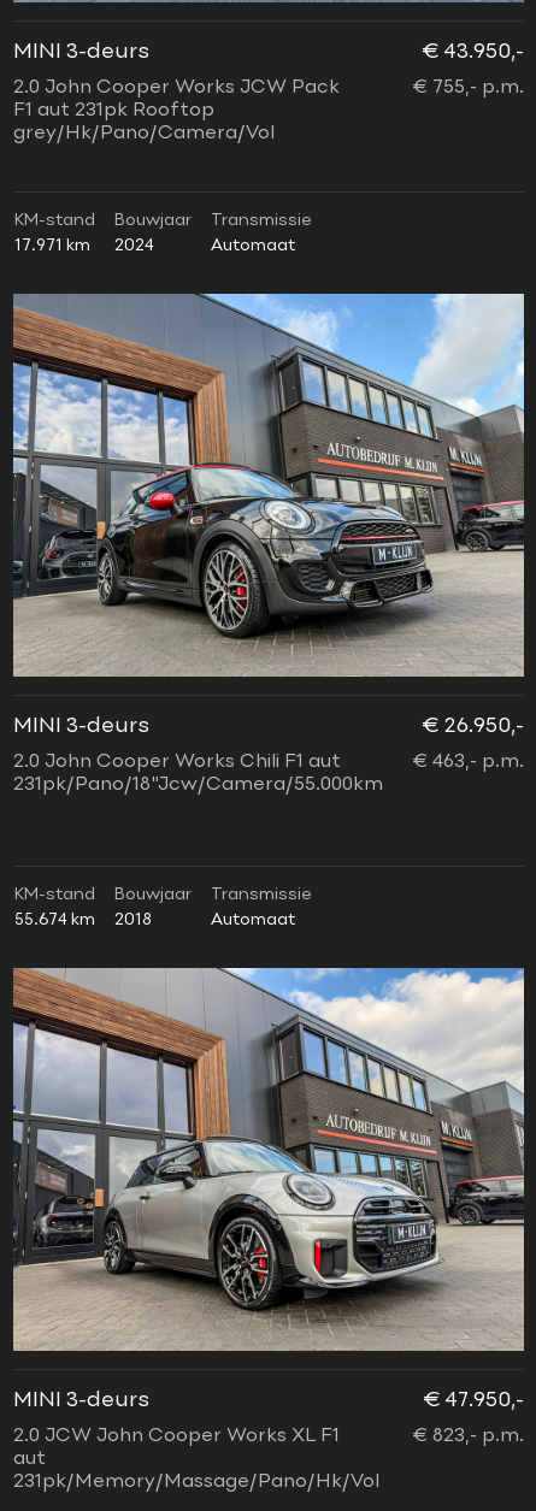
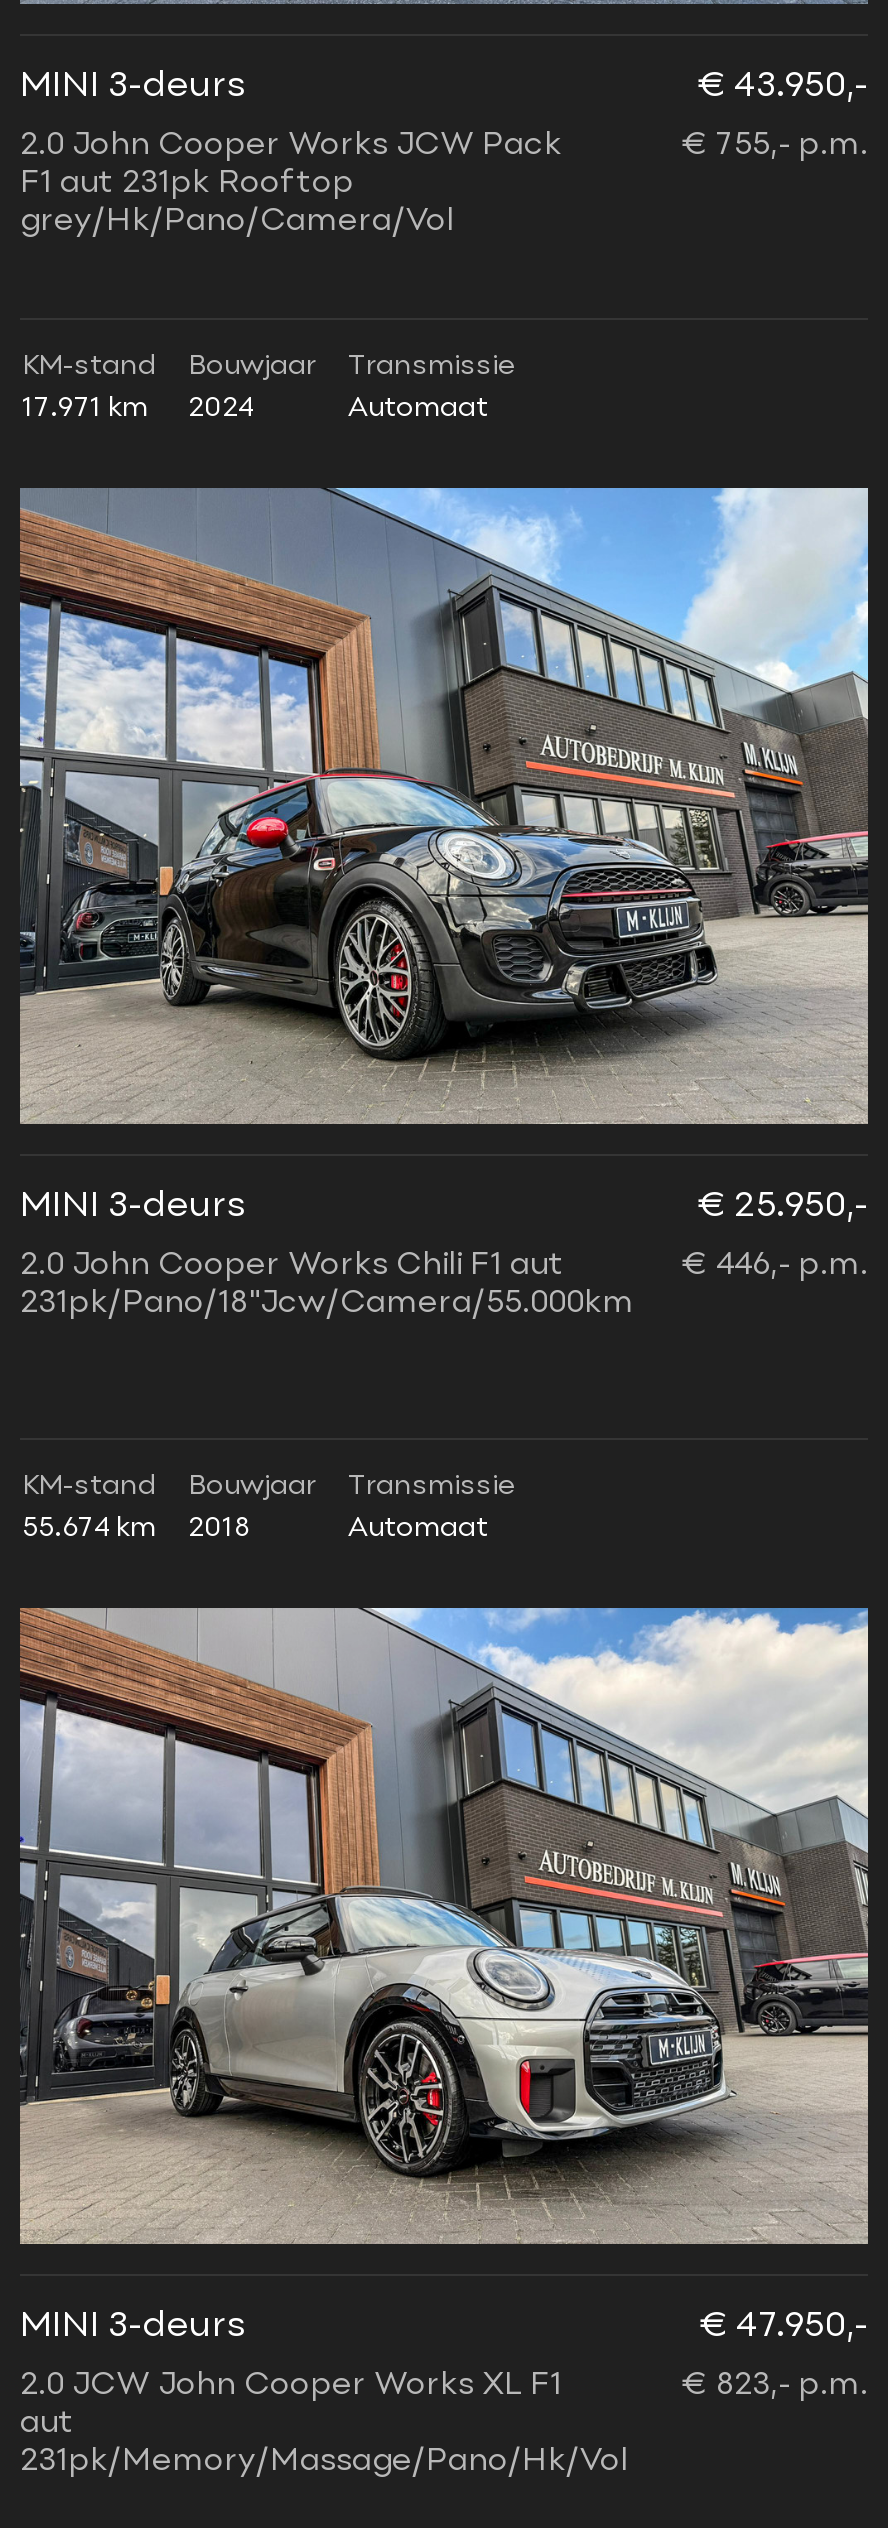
[422,716,524,737] € 26.950,- -> [698,1190,868,1224] € 25.950,-
[412,752,524,772] € 463,- p.m. -> [682,1250,868,1282] € 446,- p.m.

